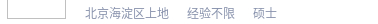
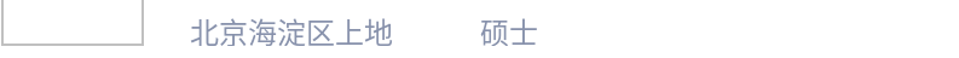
[187,4,235,21] 经验不限 -> none

